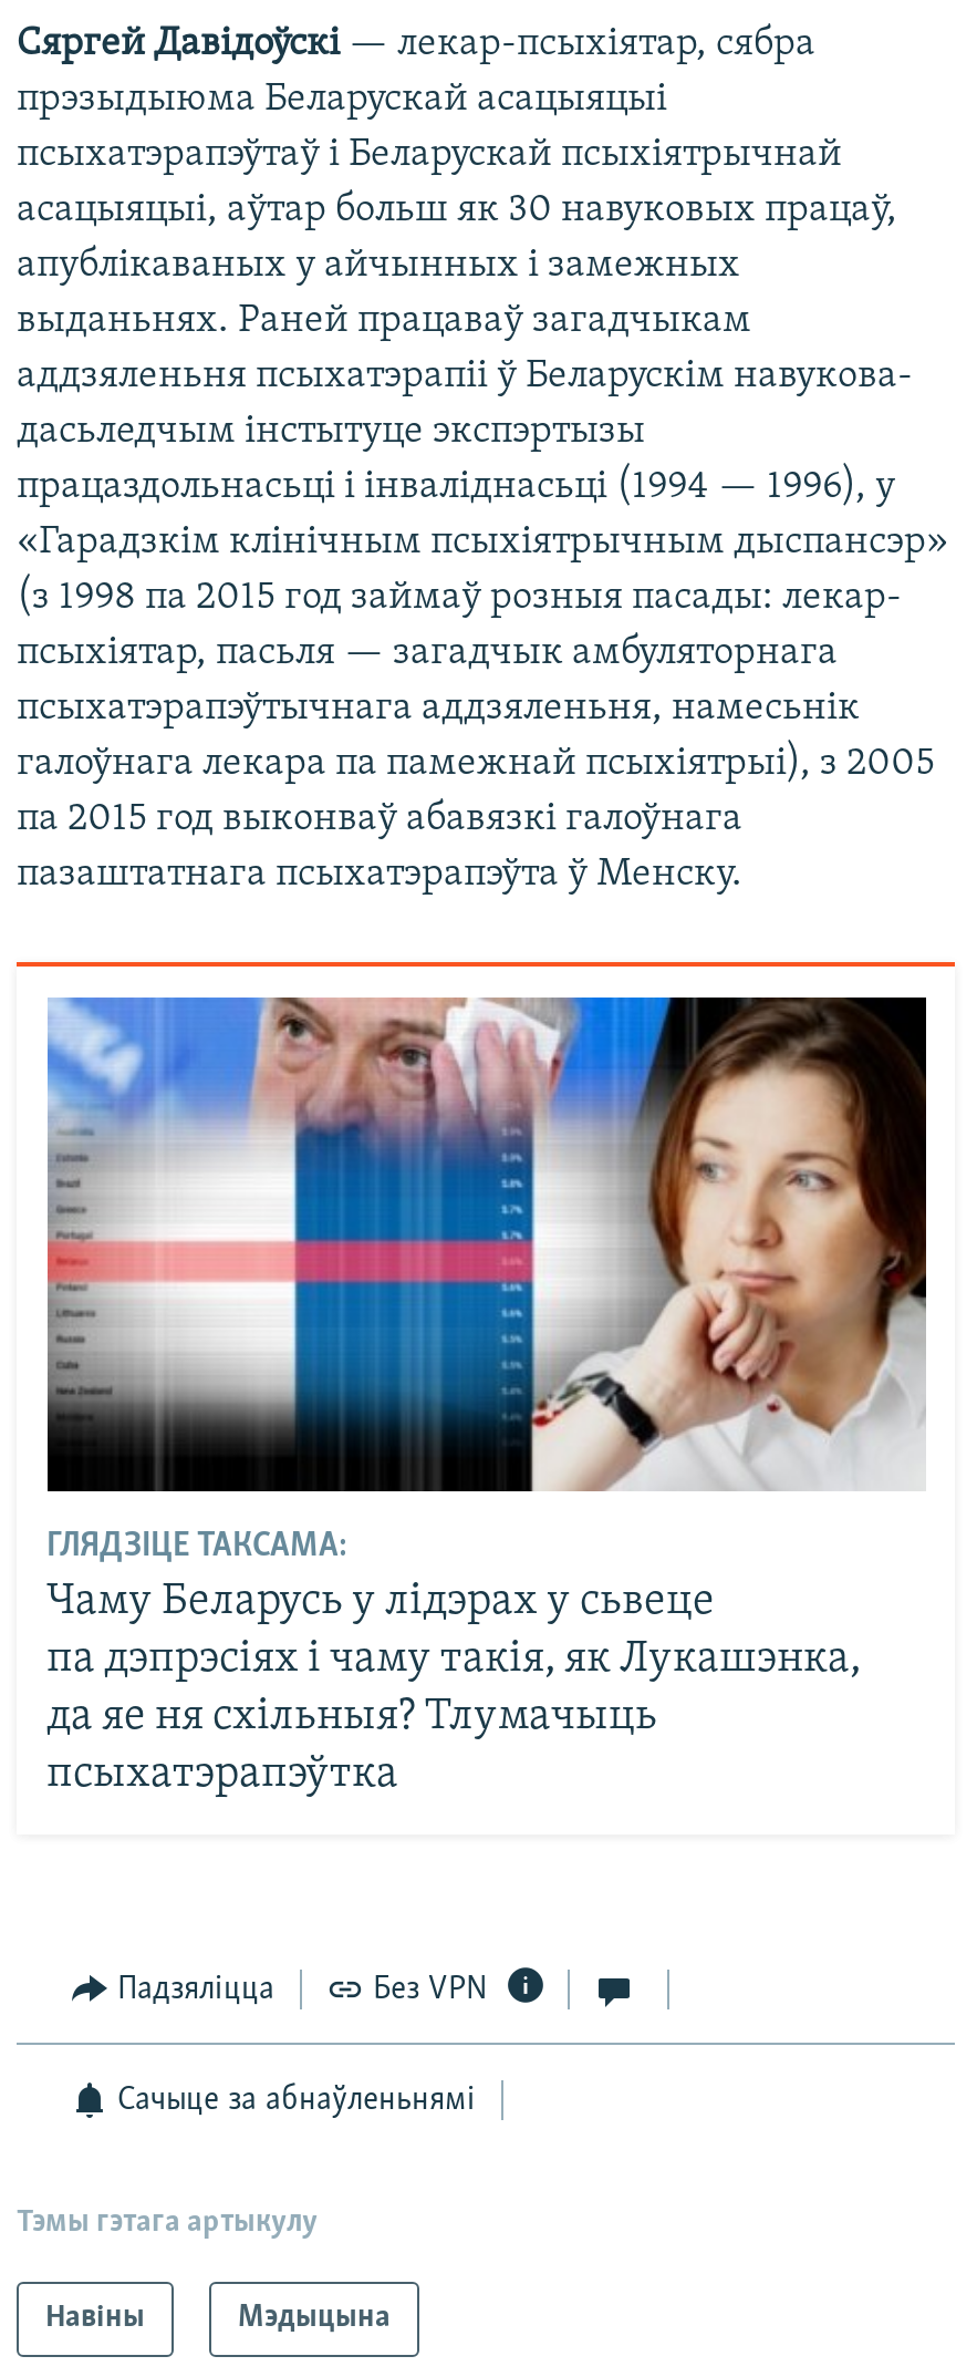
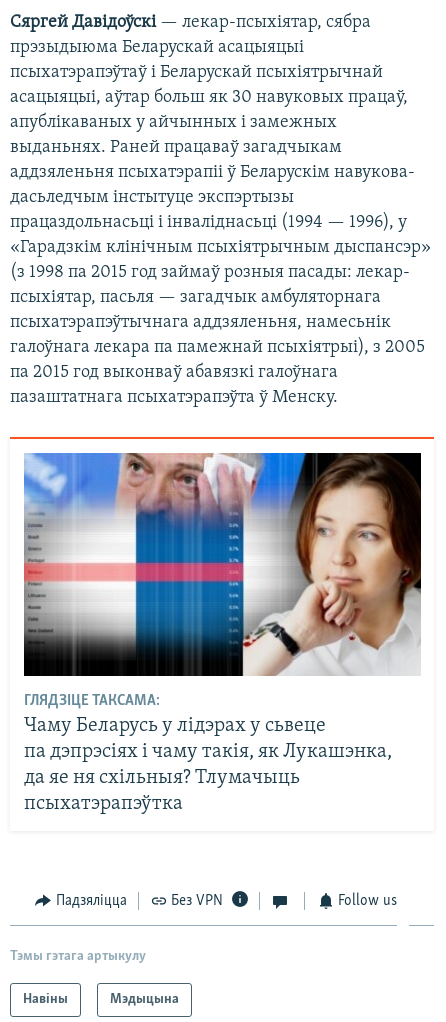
[117,2082,476,2117] Сачыце за абнаўленьнямі -> [338,893,397,909] Follow us

